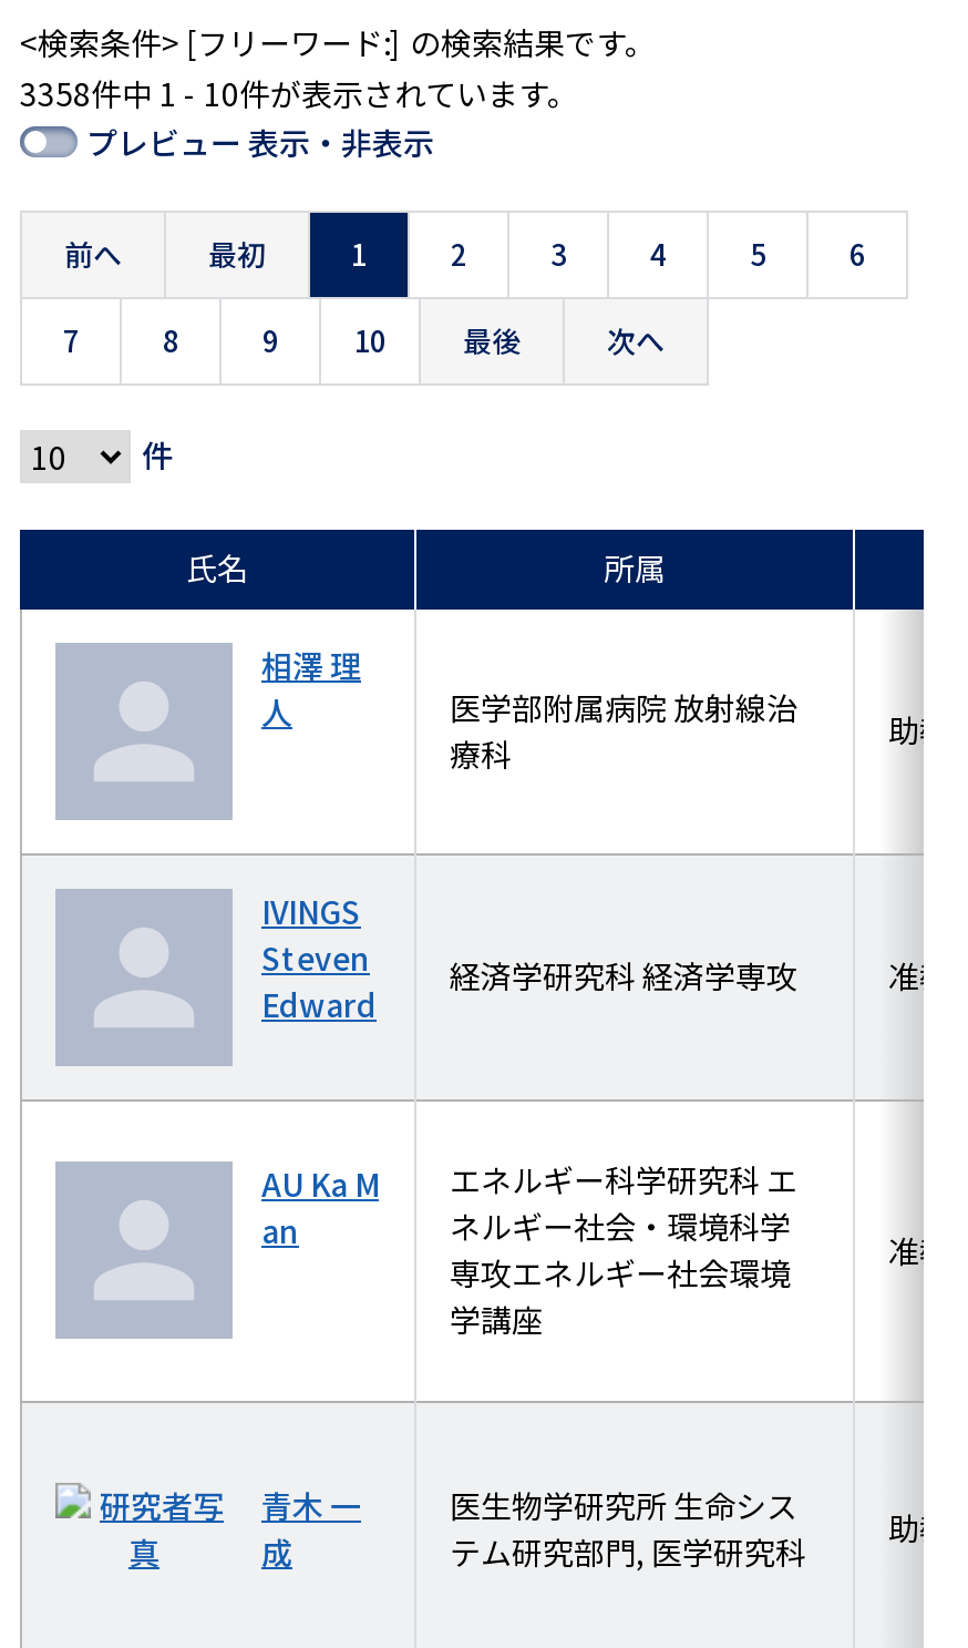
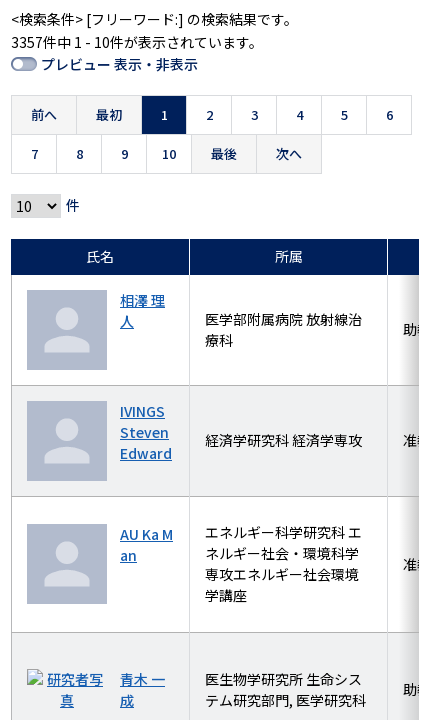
[20,71,578,115] 3358件中 1 - 10件が表示されています。 -> [11,32,263,52] 3357件中 1 - 10件が表示されています。

